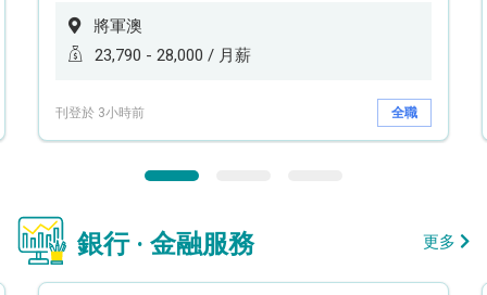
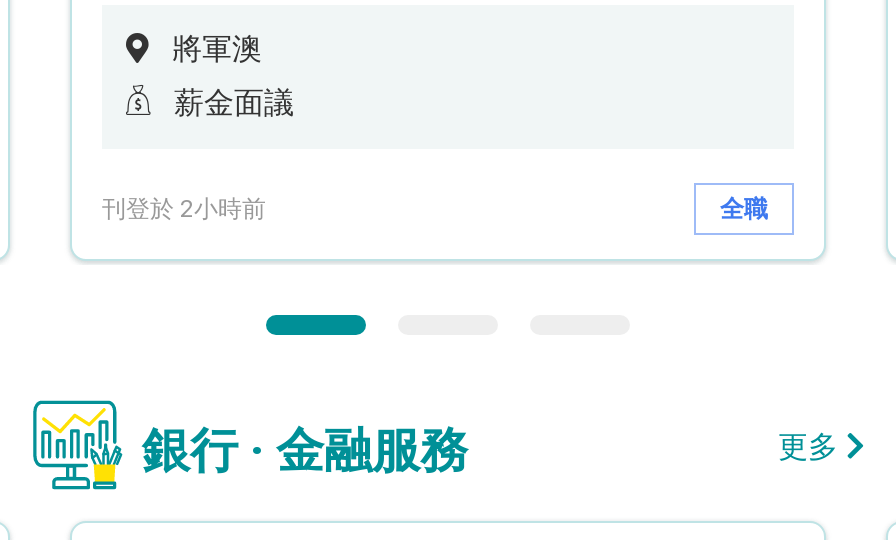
[95,46,251,65] 23,790 - 28,000 / 月薪 -> [174,85,294,121] 薪金面議
[55,105,145,120] 刊登於 3小時前 -> [102,194,266,222] 刊登於 2小時前

